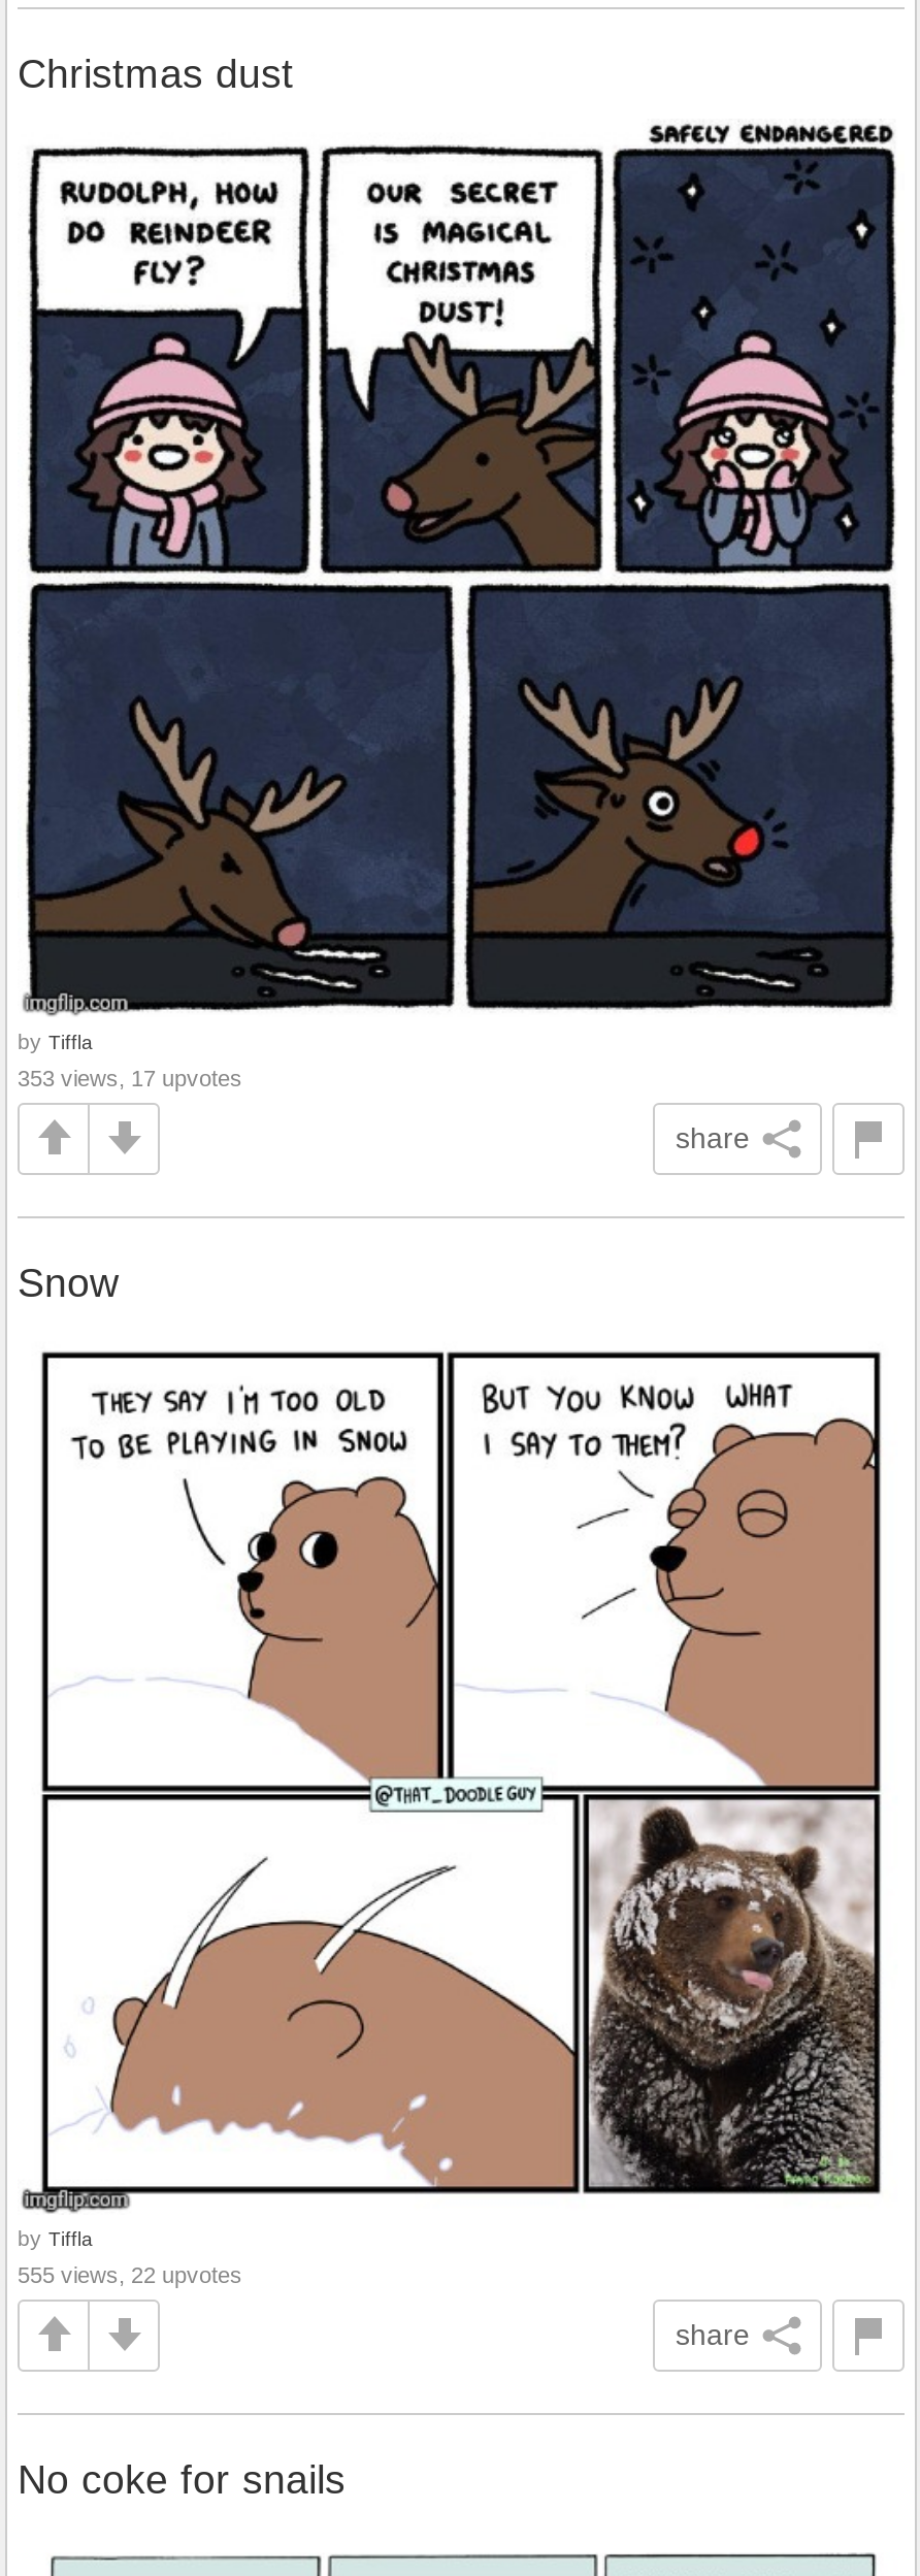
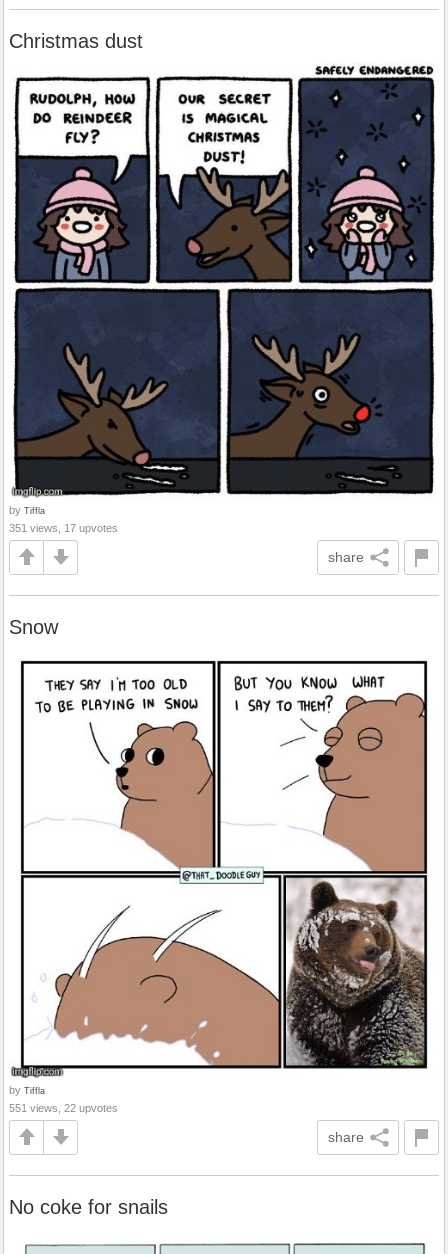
[18,1065,242,1090] 353 views, 17 upvotes -> [9,522,118,534] 351 views, 17 upvotes
[18,2262,242,2287] 555 views, 22 upvotes -> [9,1102,118,1114] 551 views, 22 upvotes

